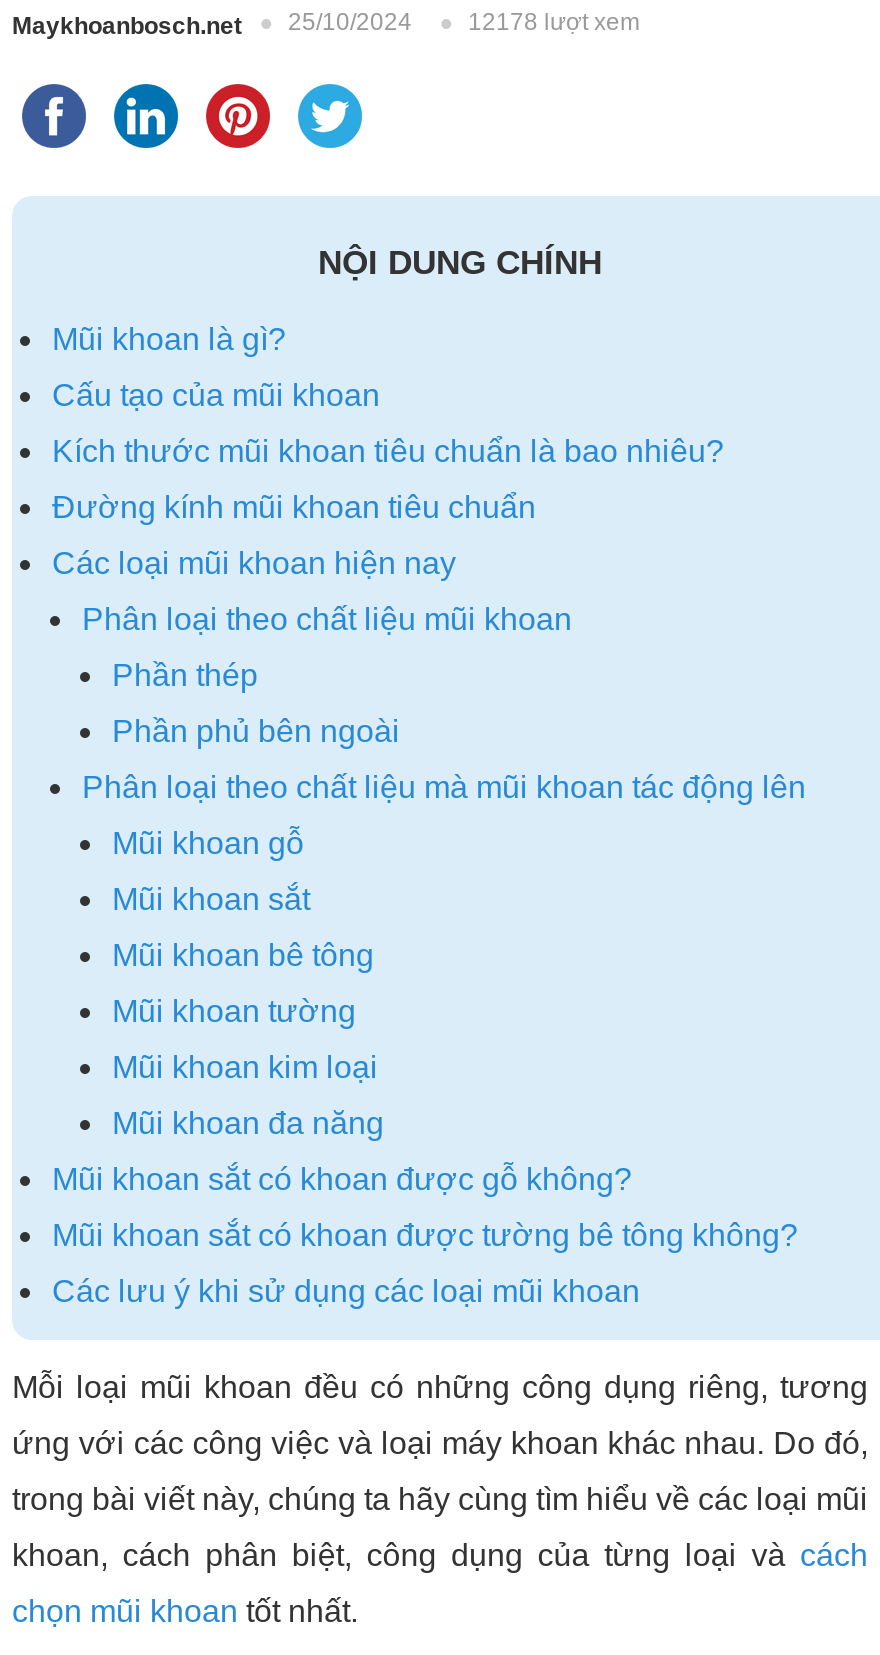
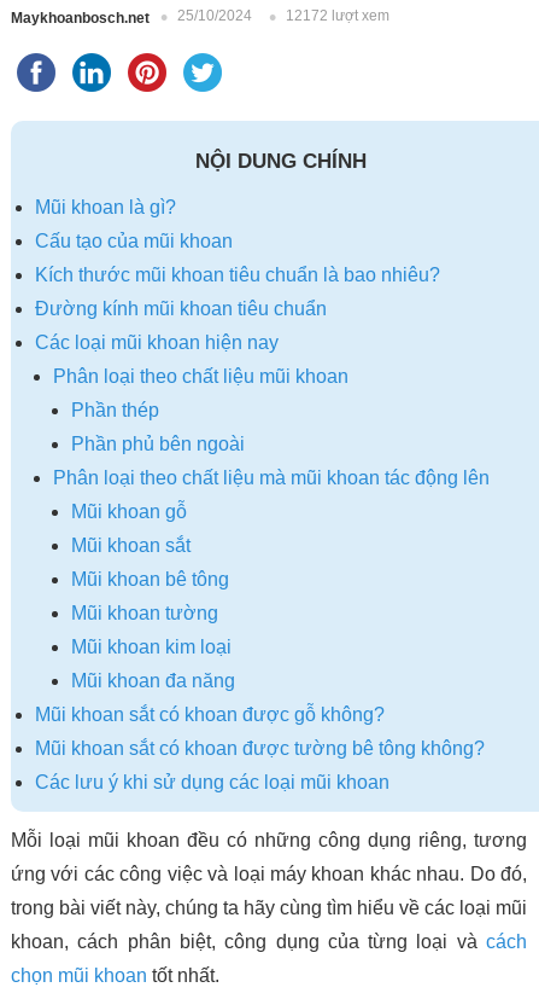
[12,9,640,40] Maykhoanbosch.net 25/10/2024 12178 lượt xem -> [11,8,389,26] Maykhoanbosch.net 25/10/2024 12172 lượt xem

